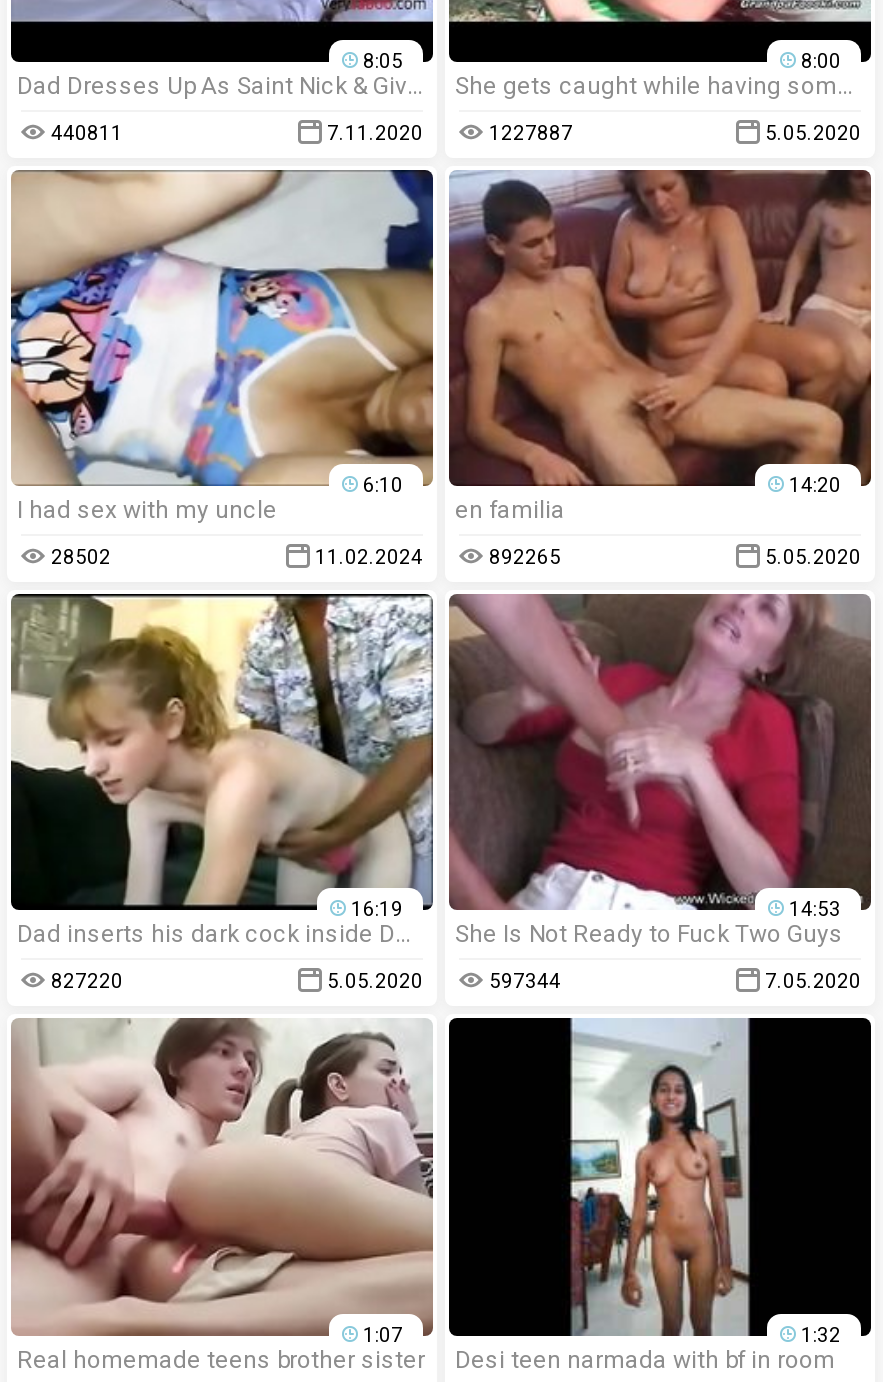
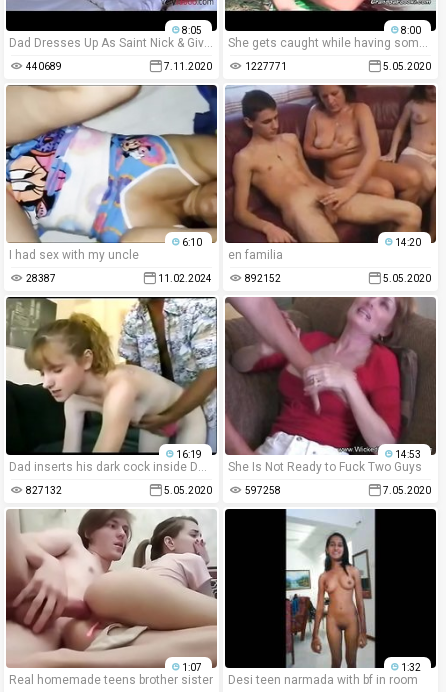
[51,122,123,144] 440811 -> [26,61,62,72] 440689
[489,122,573,144] 1227887 -> [245,61,287,72] 1227771
[51,546,111,568] 28502 -> [26,273,56,284] 28387
[489,546,561,568] 892265 -> [245,273,281,284] 892152
[51,971,123,993] 827220 -> [26,485,62,496] 827132
[489,971,561,993] 597344 -> [245,485,281,496] 597258

